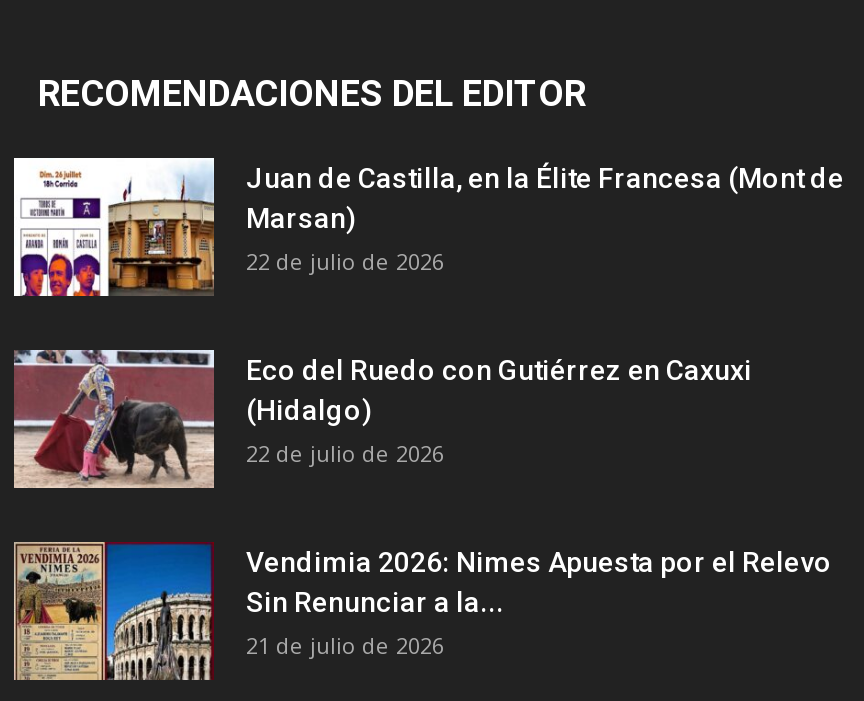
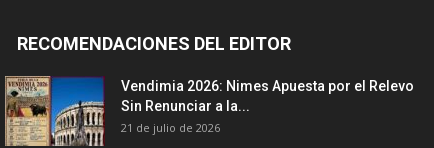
[12,155,844,468] [image] | Juan de Castilla, en la Élite Francesa (Mont de | Marsan) | 22 de julio de 2026 | Eco del Ruedo con Gutiérrez en Caxuxi | (Hidalgo) | 22 de julio de 2026 -> none
[12,347,216,491] [image] -> none

